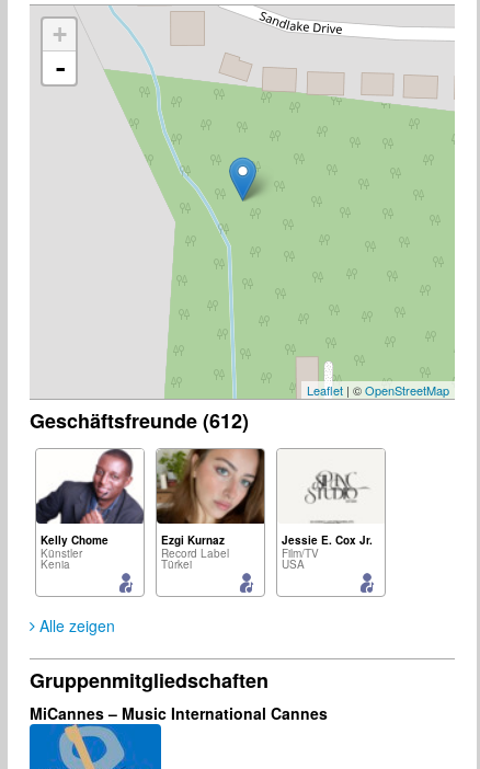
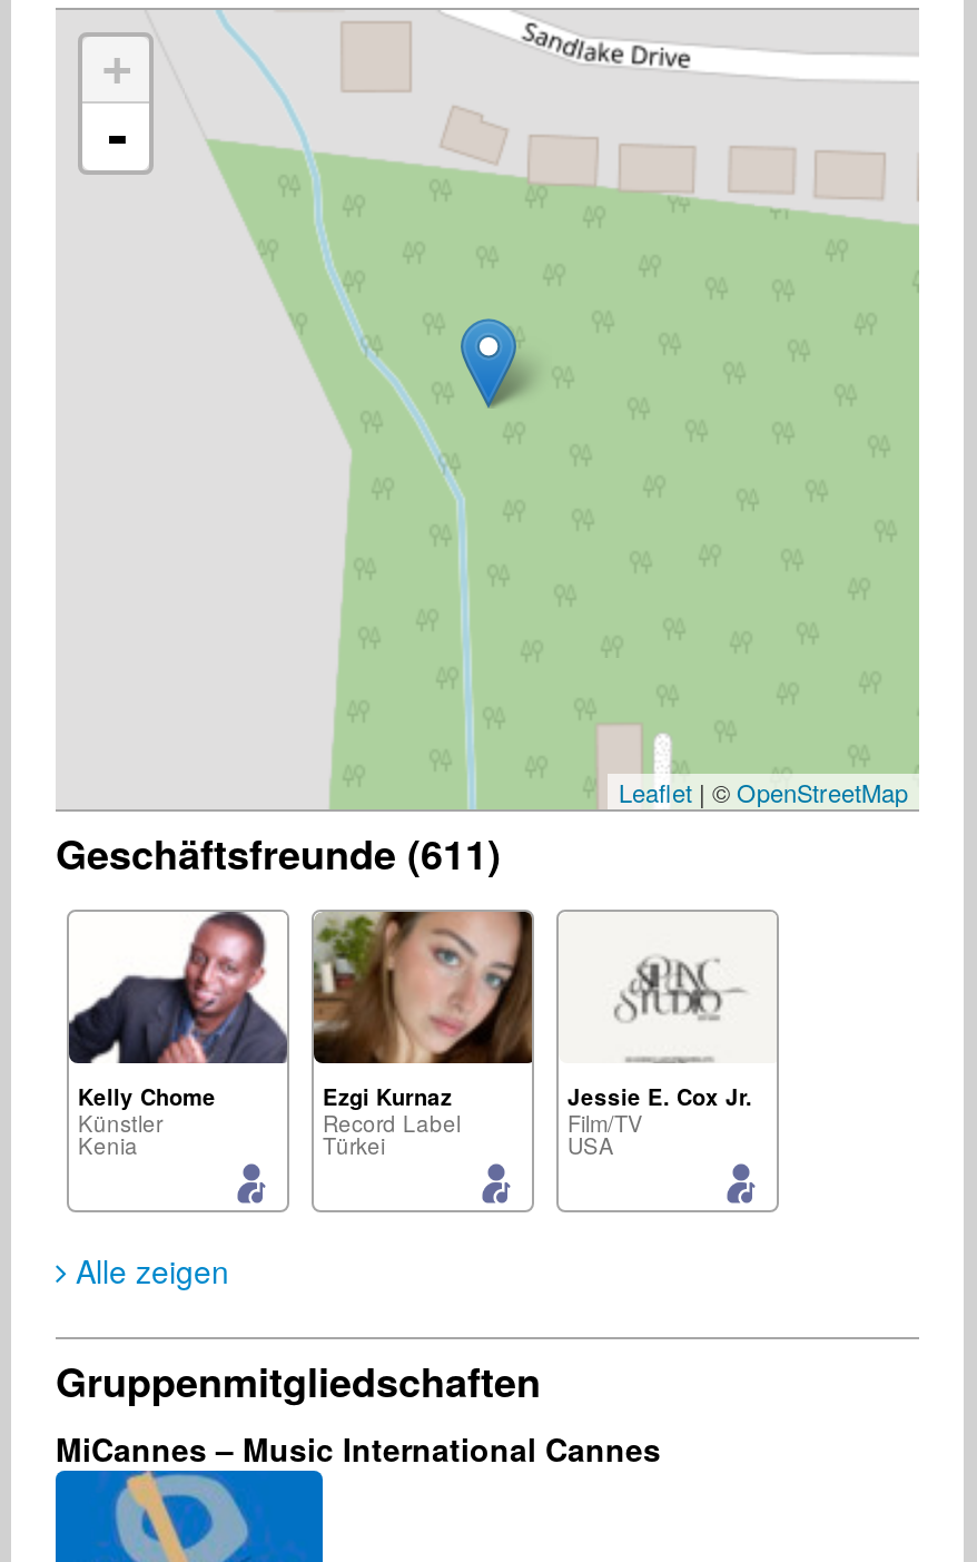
[30,407,249,435] Geschäftsfreunde (612) -> [56,826,501,884] Geschäftsfreunde (611)

